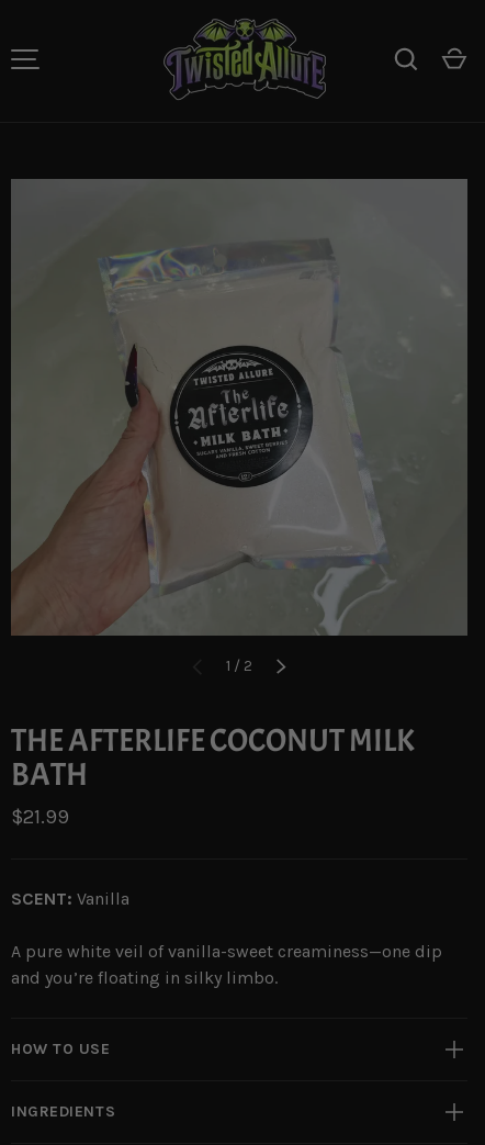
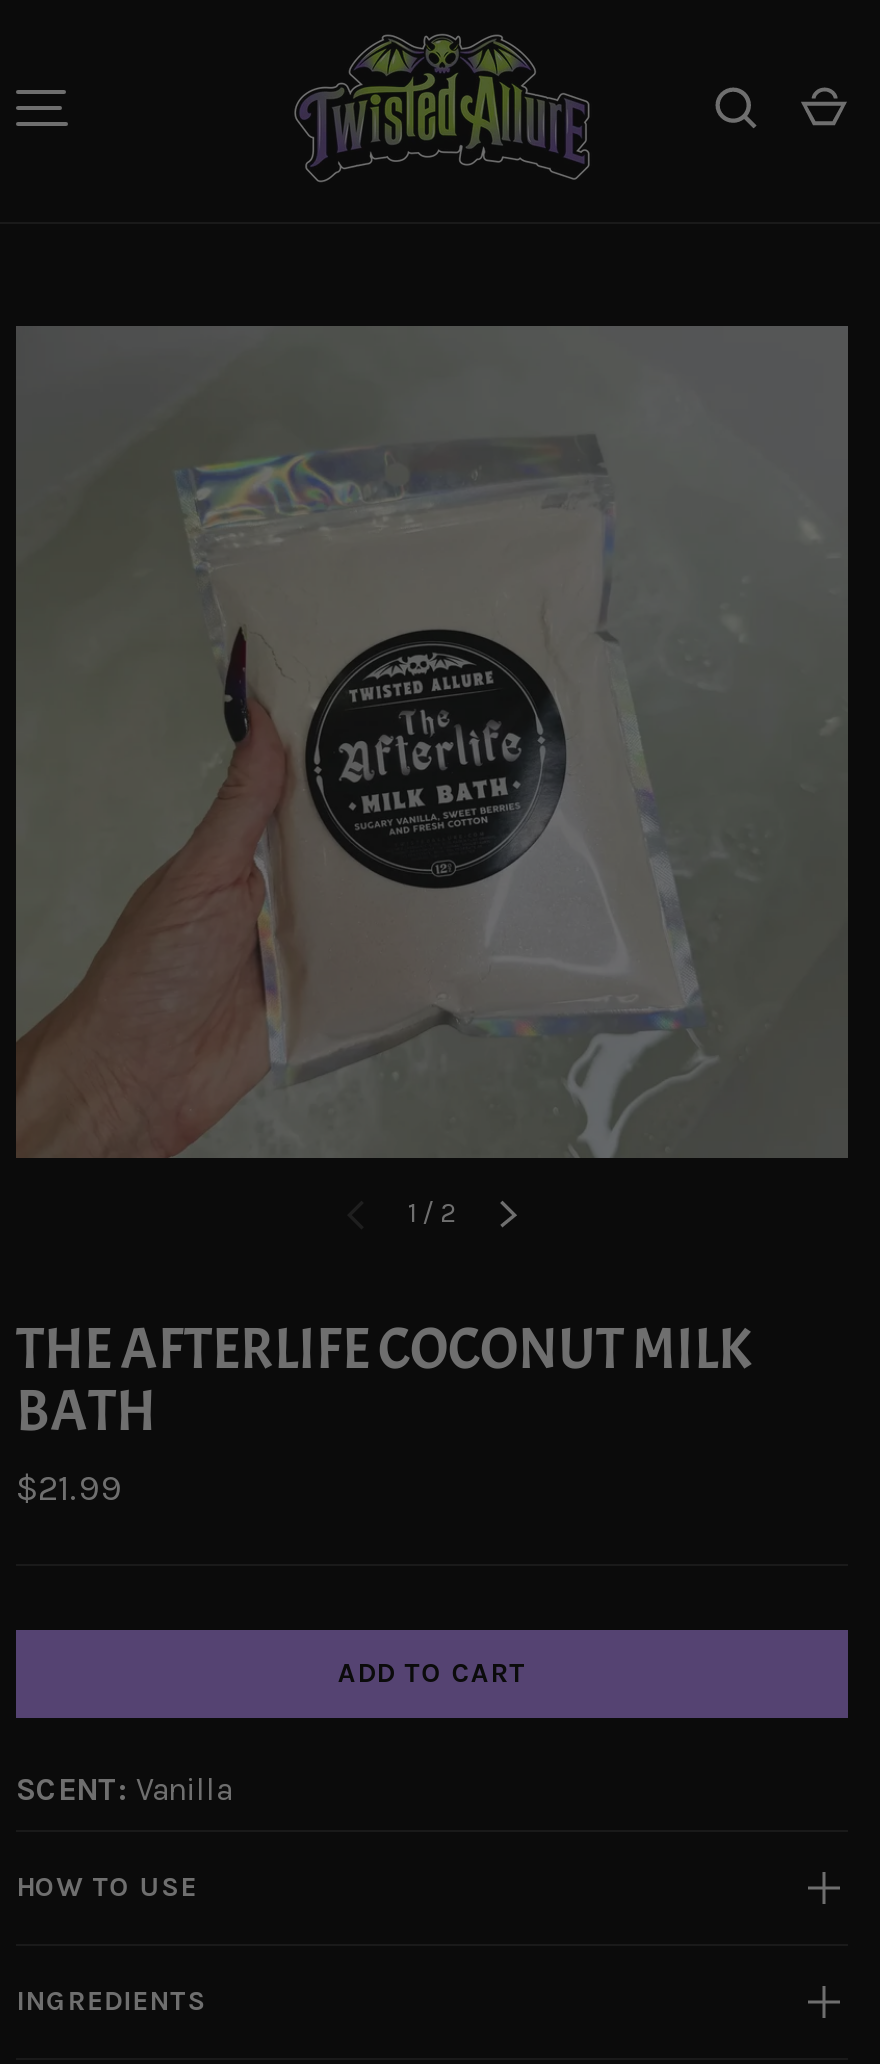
none -> [338,1655,526,1689] ADD TO CART
moved [11,888,129,908] -> [16,1769,232,1807]: SCENT: Vanilla
[11,940,442,987] A pure white veil of vanilla-sweet creaminess—one dip | and you’re floating in silky limbo. -> none

